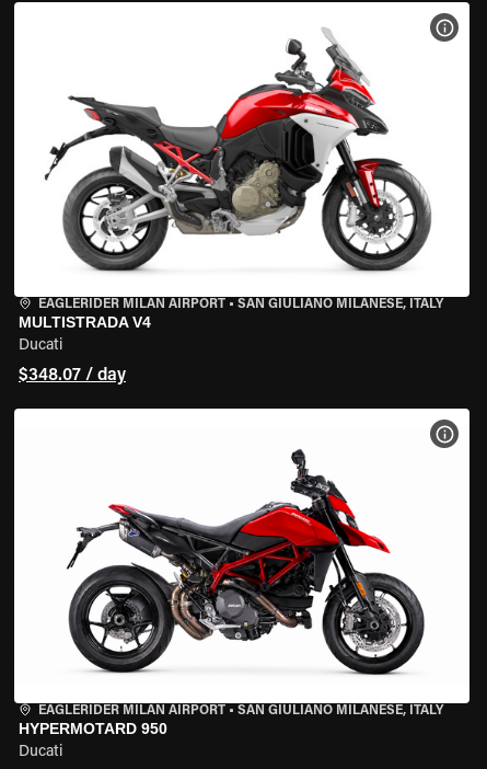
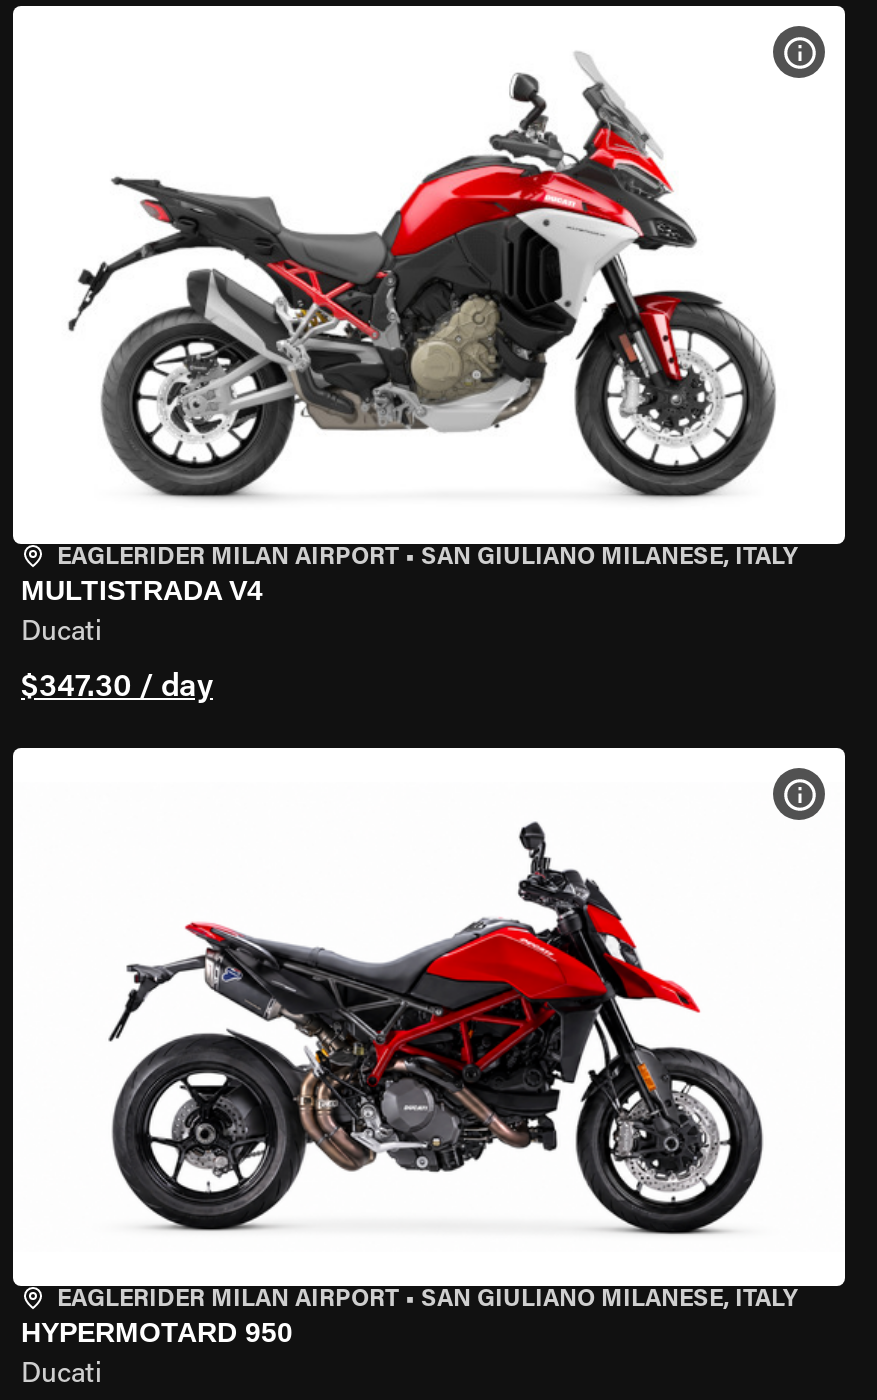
[19,367,126,384] $348.07 / day -> [21,672,213,704] $347.30 / day

